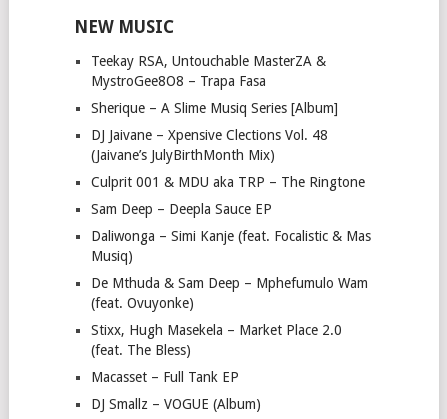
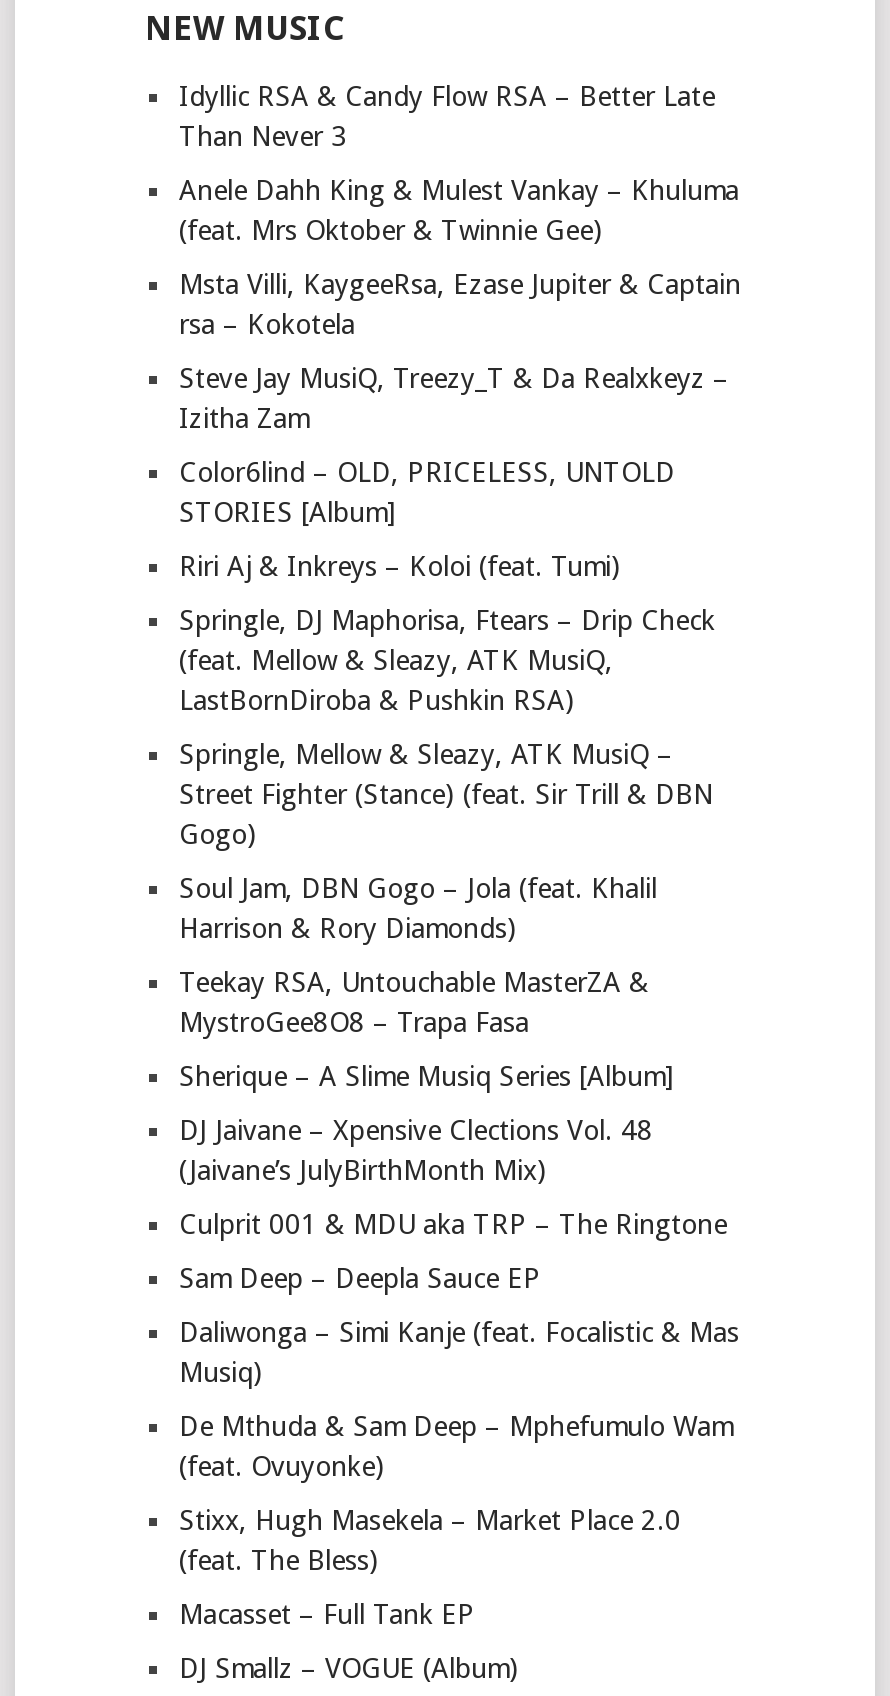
none -> [179,80,741,944] Idyllic RSA & Candy Flow RSA – Better Late | Than Never 3 | Anele Dahh King & Mulest Vankay – Khuluma | (feat. Mrs Oktober & Twinnie Gee) | Msta Villi, KaygeeRsa, Ezase Jupiter & Captain | rsa – Kokotela | Steve Jay MusiQ, Treezy_T & Da Realxkeyz – | Izitha Zam | Color6lind – OLD, PRICELESS, UNTOLD | STORIES [Album] | Riri Aj & Inkreys – Koloi (feat. Tumi) | Springle, DJ Maphorisa, Ftears – Drip Check | (feat. Mellow & Sleazy, ATK MusiQ, | LastBornDiroba & Pushkin RSA) | Springle, Mellow & Sleazy, ATK MusiQ – | Street Fighter (Stance) (feat. Sir Trill & DBN | Gogo) | Soul Jam, DBN Gogo – Jola (feat. Khalil | Harrison & Rory Diamonds)

